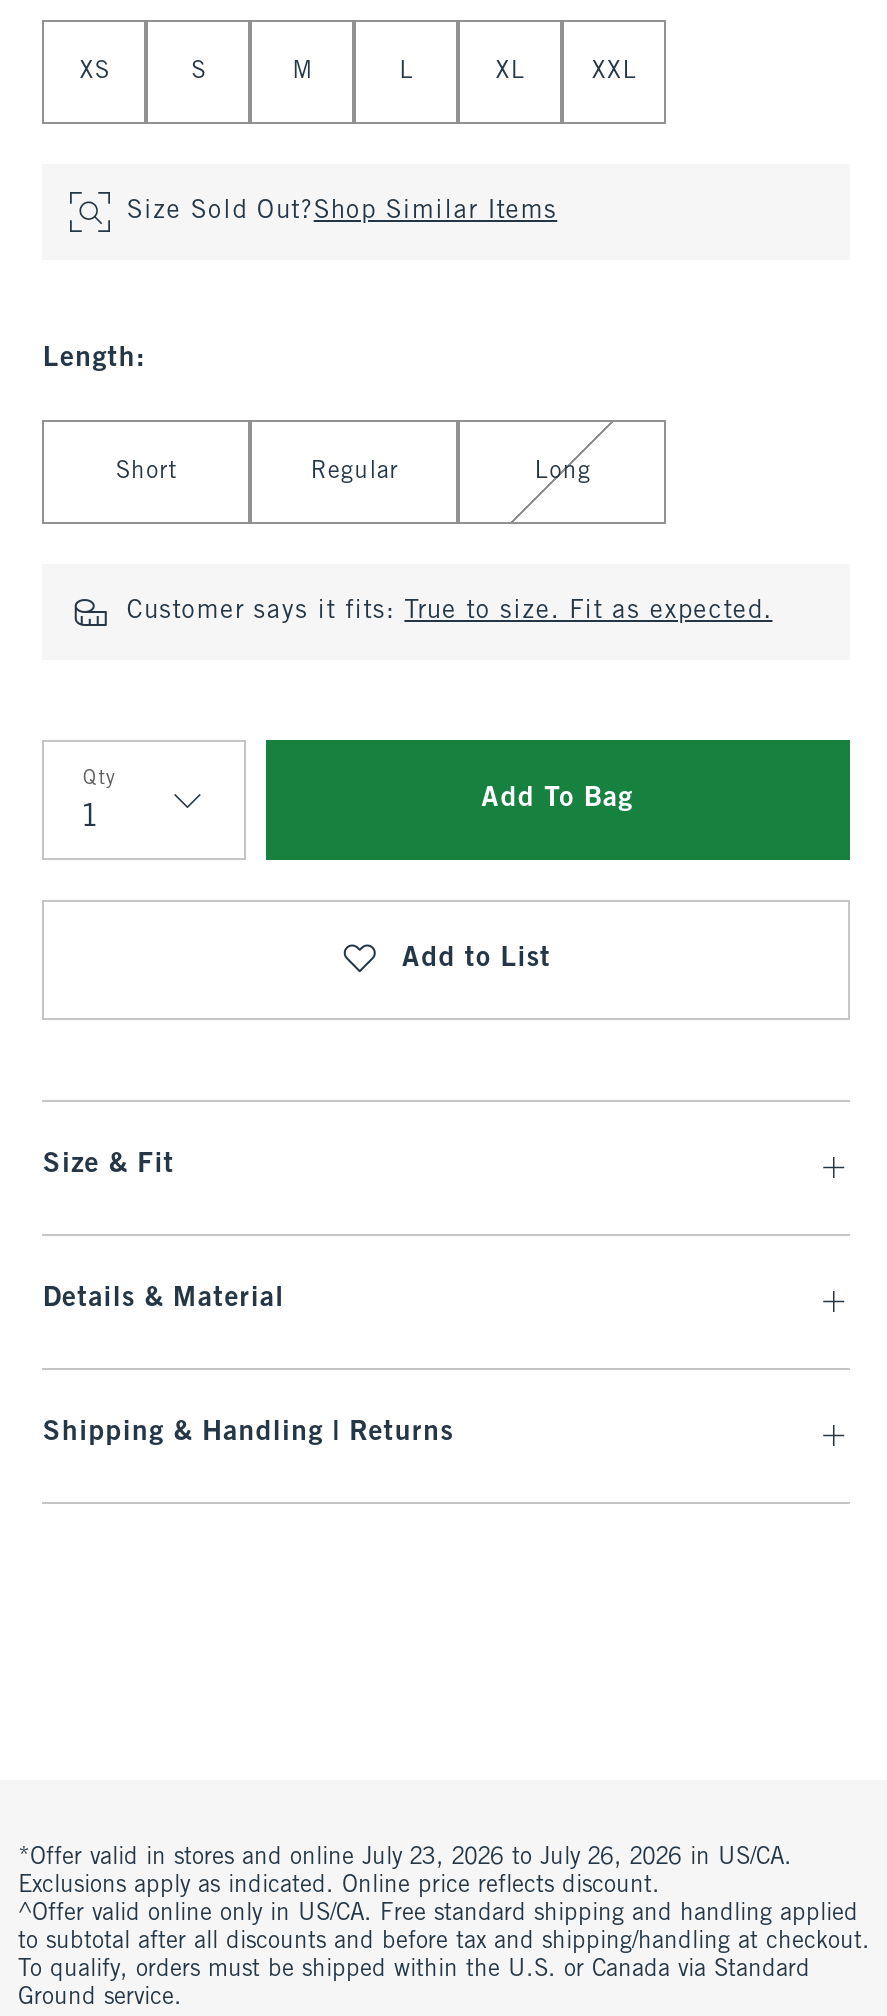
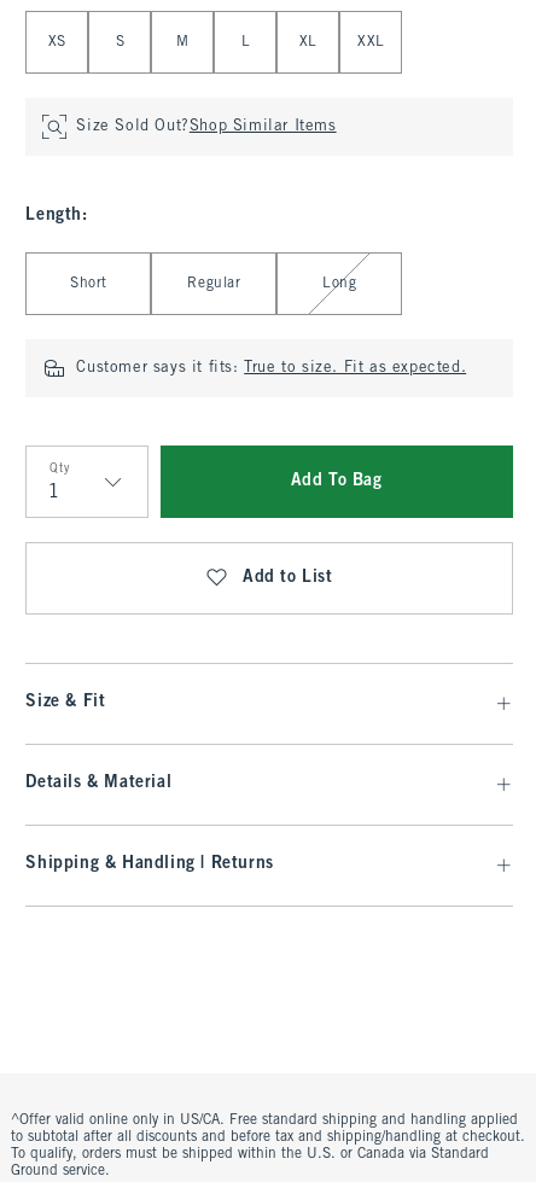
[18,1846,792,1898] *Offer valid in stores and online July 23, 2026 to July 26, 2026 in US/CA. | Exclusions apply as indicated. Online price reflects discount. -> none

